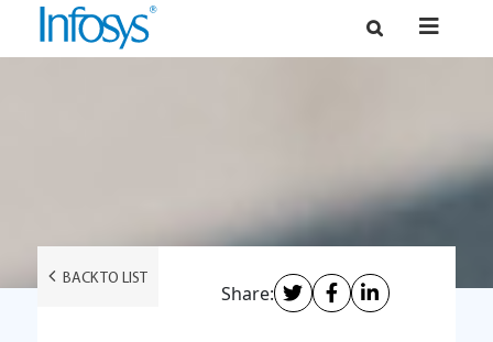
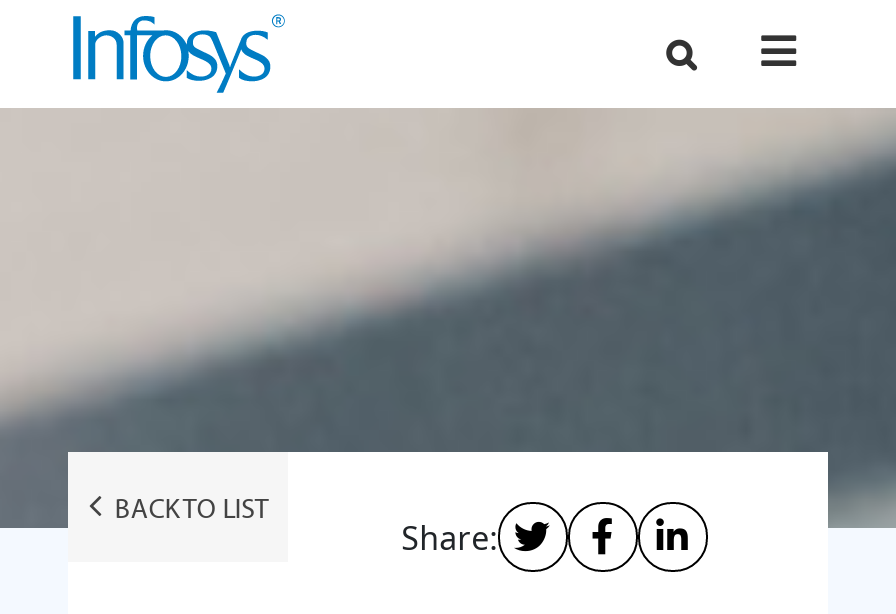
[3,66,490,288] [image] -> [6,122,890,562] [image]

